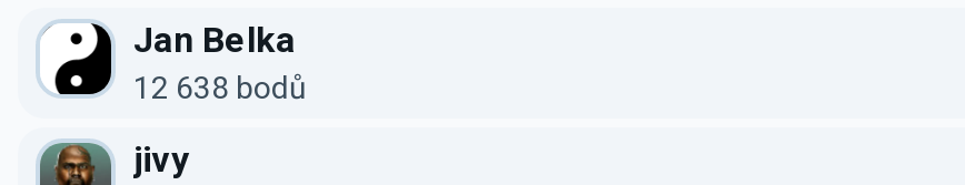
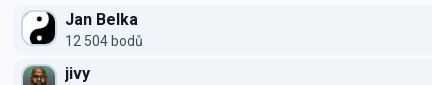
[133,69,307,105] 12 638 bodů -> [65,33,143,49] 12 504 bodů

